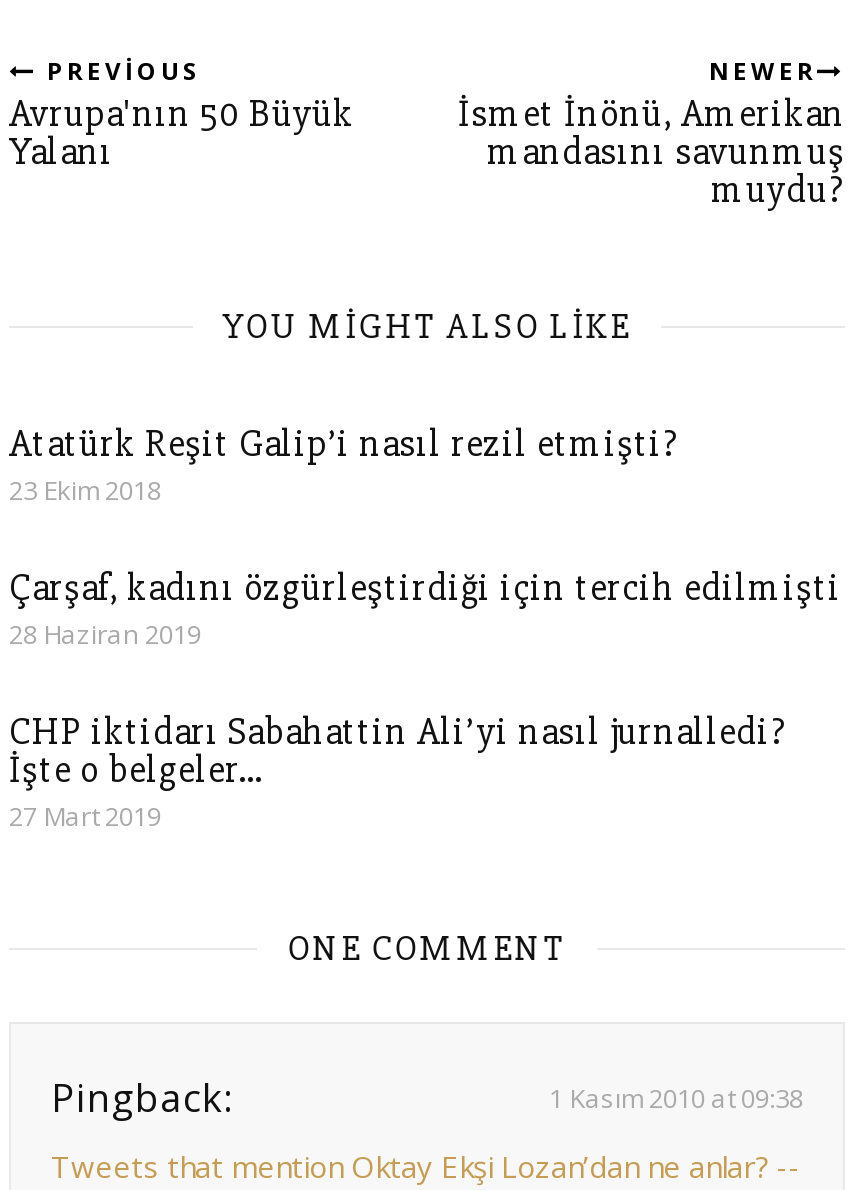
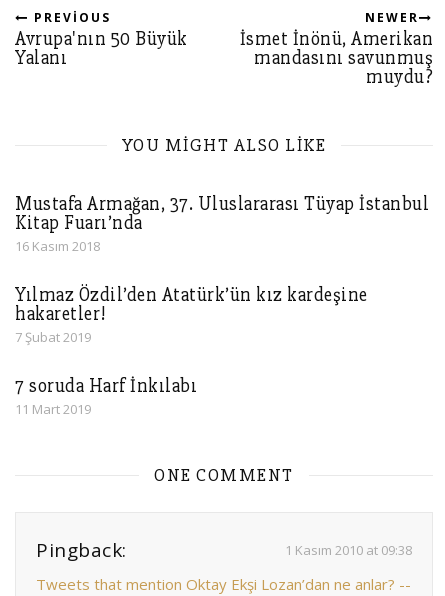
[9,420,679,508] Atatürk Reşit Galip’i nasıl rezil etmişti? | 23 Ekim 2018 -> [15,192,429,255] Mustafa Armağan, 37. Uluslararası Tüyap İstanbul | Kitap Fuarı’nda | 16 Kasım 2018
[9,564,841,652] Çarşaf, kadını özgürleştirdiği için tercih edilmişti | 28 Haziran 2019 -> [15,283,367,346] Yılmaz Özdil’den Atatürk’ün kız kardeşine | hakaretler! | 7 Şubat 2019
[9,708,787,834] CHP iktidarı Sabahattin Ali’yi nasıl jurnalledi? | İşte o belgeler… | 27 Mart 2019 -> [15,374,197,418] 7 soruda Harf İnkılabı | 11 Mart 2019

